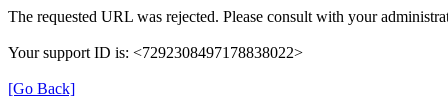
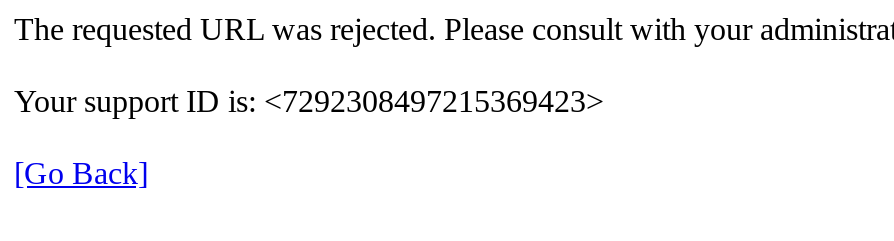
[8,44,303,61] Your support ID is: <7292308497178838022> -> [14,84,604,118] Your support ID is: <7292308497215369423>

